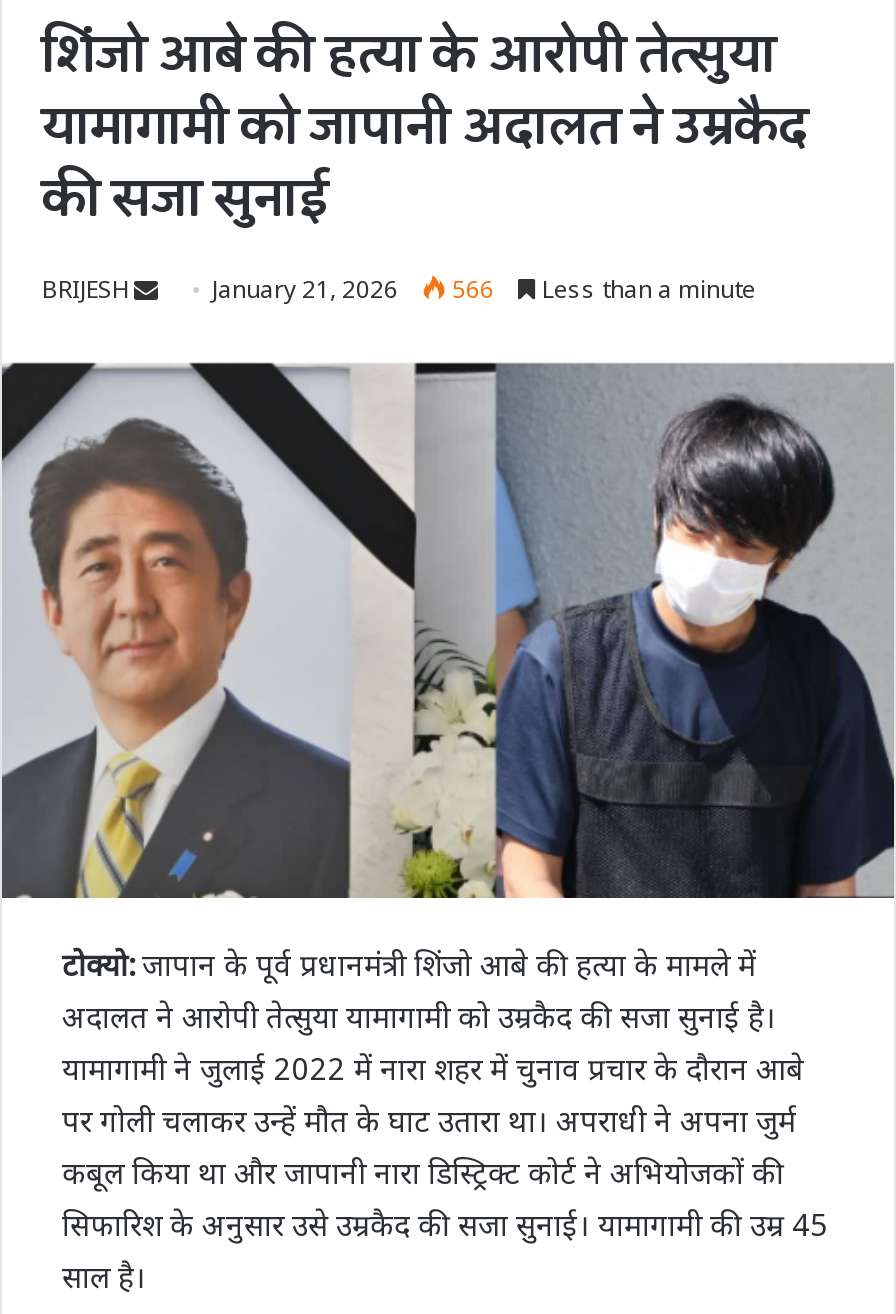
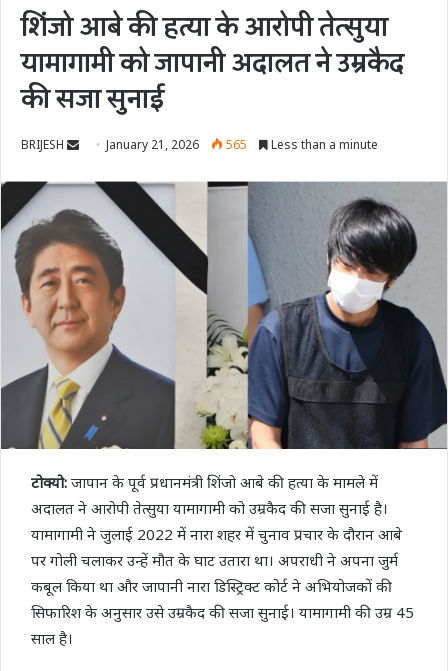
[446,272,494,306] 566 -> [223,136,247,153] 565

